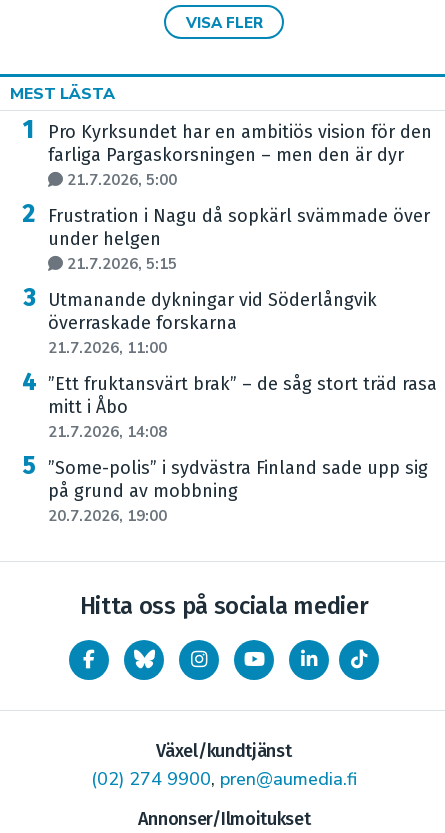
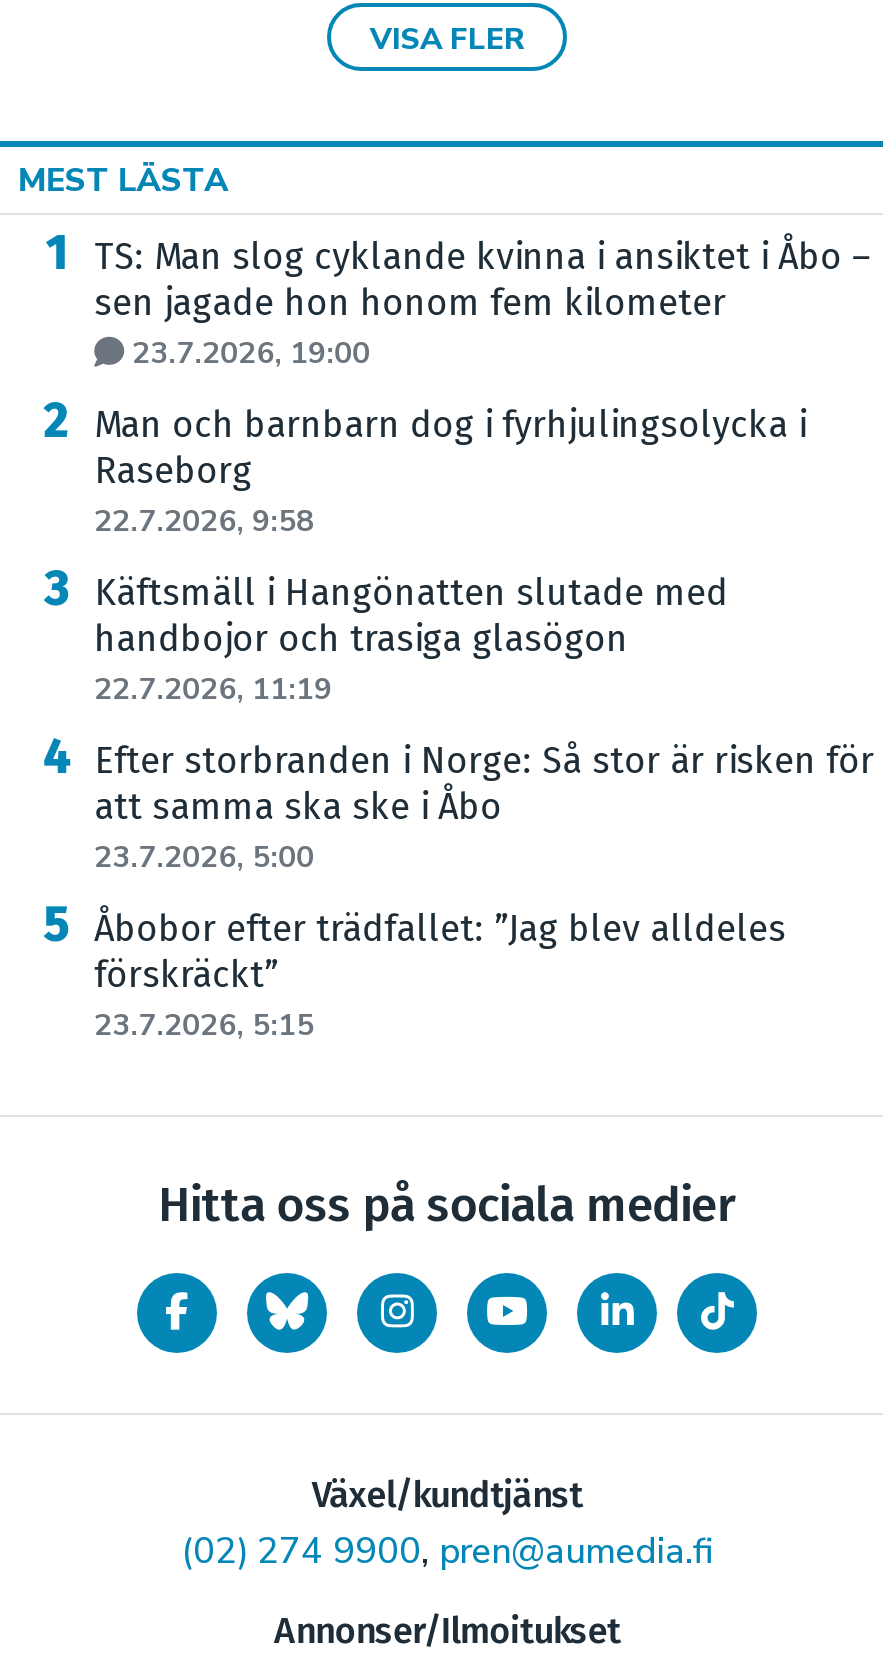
[48,121,432,190] Pro Kyrksundet har en ambitiös vision för den | farliga Pargaskorsningen – men den är dyr | 21.7.2026, 5:00 -> [94,234,872,372] TS: Man slog cyklande kvinna i ansiktet i Åbo – | sen jagade hon honom fem kilometer | 23.7.2026, 19:00
[48,205,430,274] Frustration i Nagu då sopkärl svämmade över | under helgen | 21.7.2026, 5:15 -> [94,402,806,540] Man och barnbarn dog i fyrhjulingsolycka i | Raseborg | 22.7.2026, 9:58
[48,289,377,358] Utmanande dykningar vid Söderlångvik | överraskade forskarna | 21.7.2026, 11:00 -> [94,570,728,708] Käftsmäll i Hangönatten slutade med | handbojor och trasiga glasögon | 22.7.2026, 11:19
[48,373,437,442] ”Ett fruktansvärt brak” – de såg stort träd rasa | mitt i Åbo | 21.7.2026, 14:08 -> [94,738,874,876] Efter storbranden i Norge: Så stor är risken för | att samma ska ske i Åbo | 23.7.2026, 5:00
[48,457,428,526] ”Some-polis” i sydvästra Finland sade upp sig | på grund av mobbning | 20.7.2026, 19:00 -> [94,906,786,1044] Åbobor efter trädfallet: ”Jag blev alldeles | förskräckt” | 23.7.2026, 5:15

